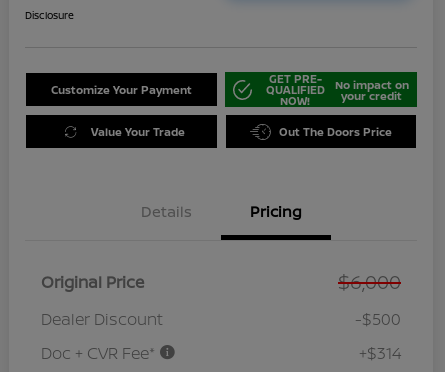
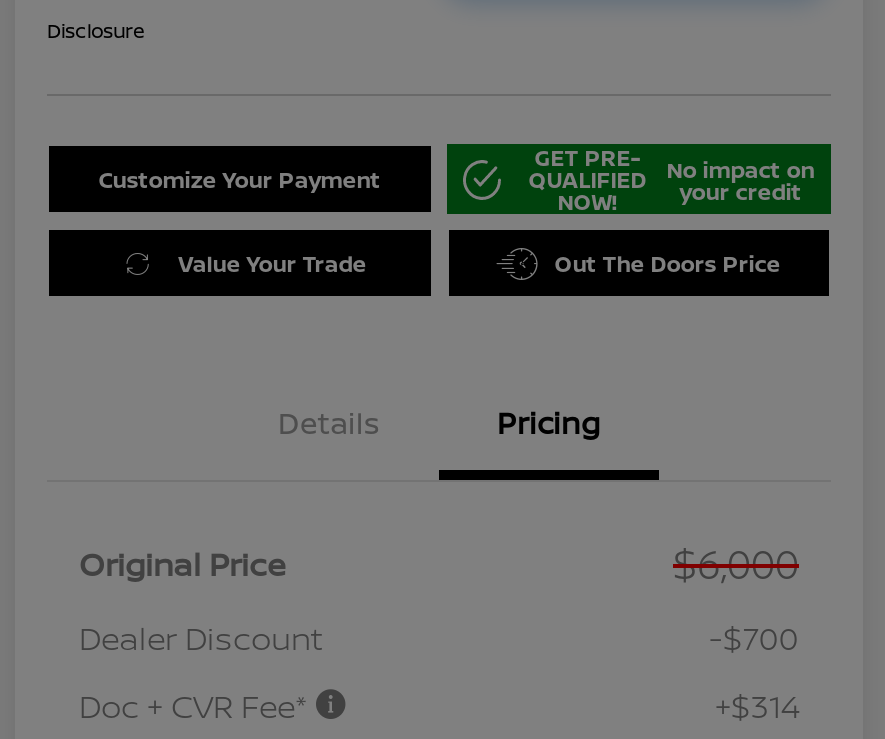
[355,308,401,330] -$500 -> [709,617,799,661] -$700

